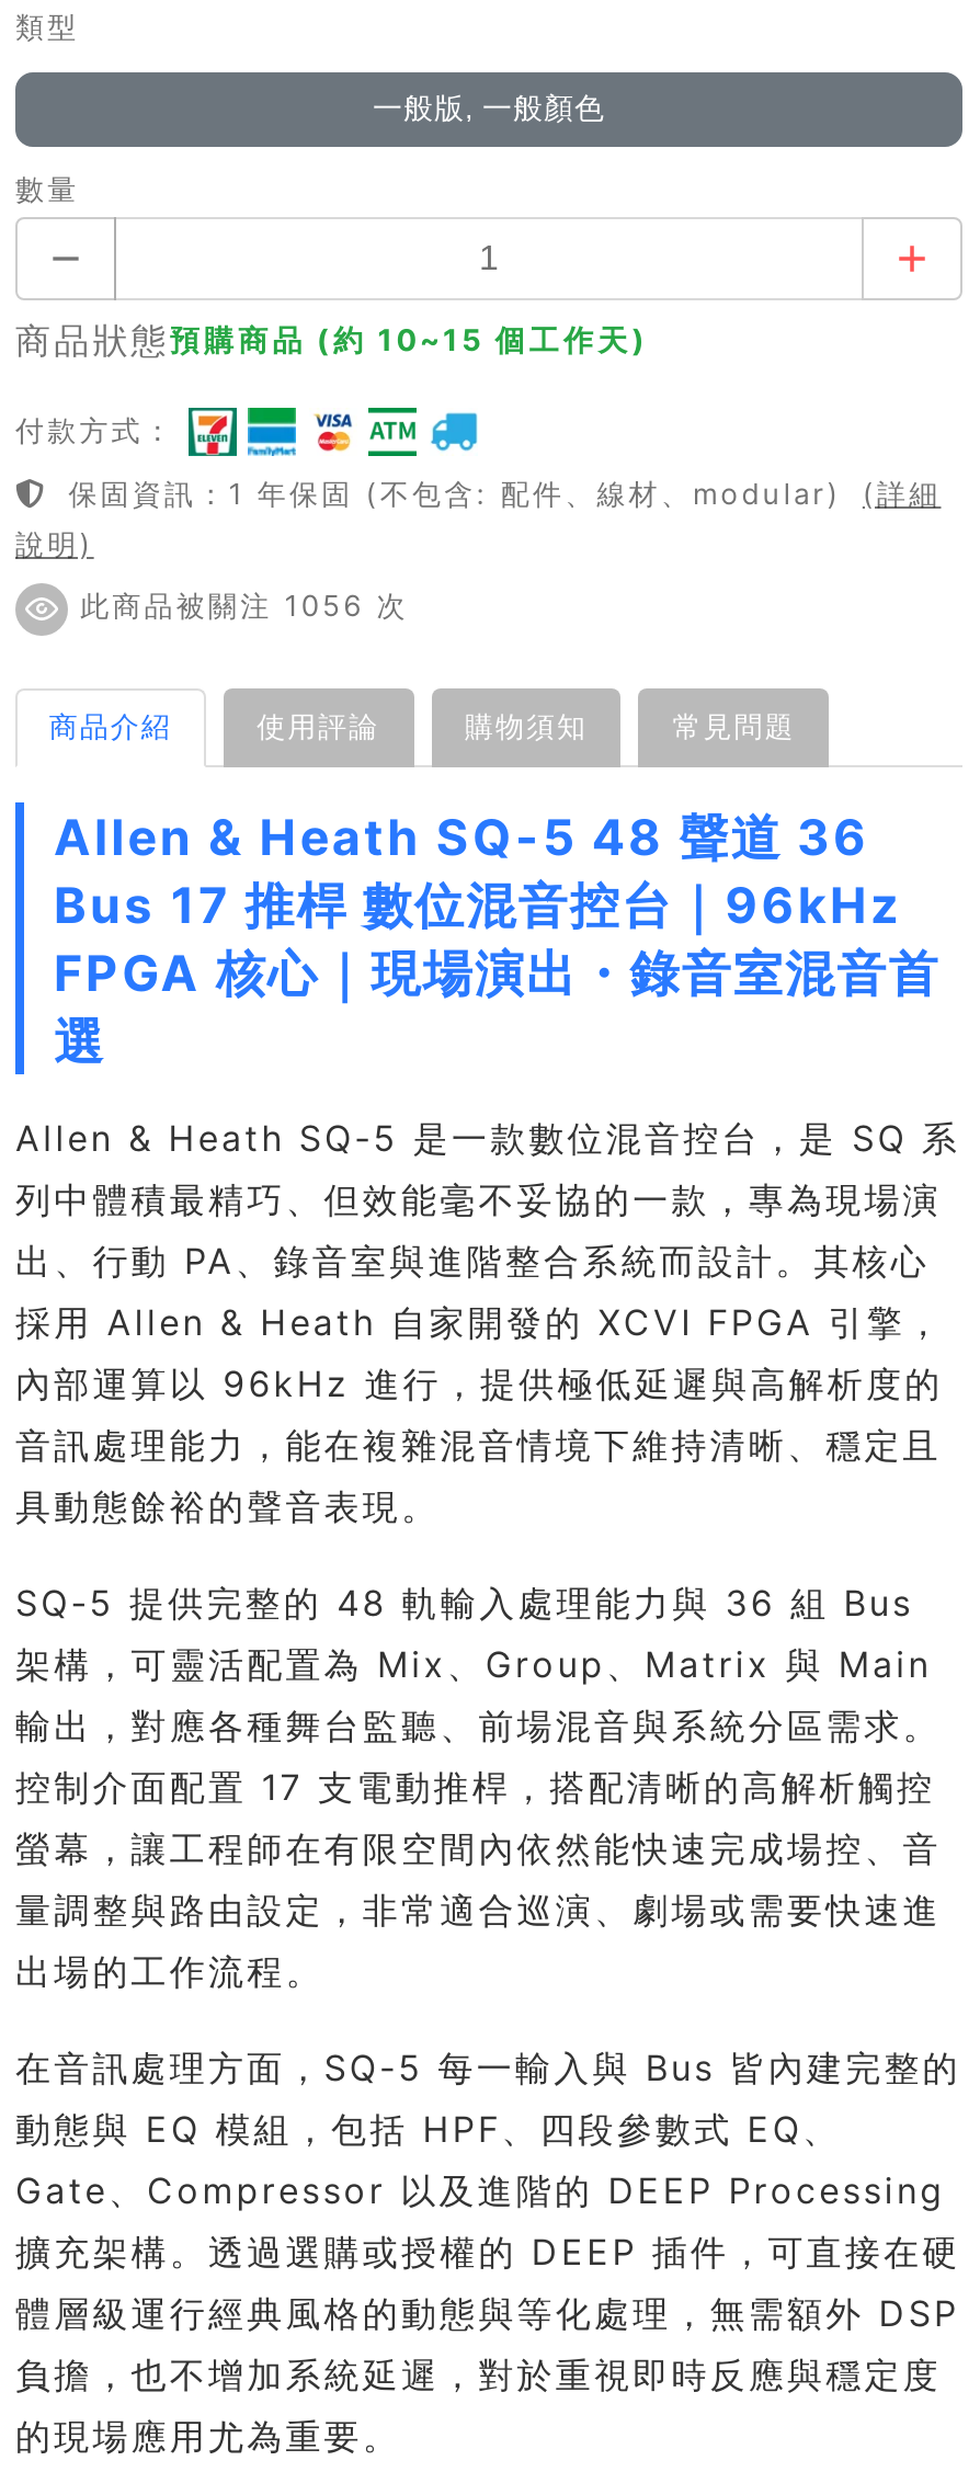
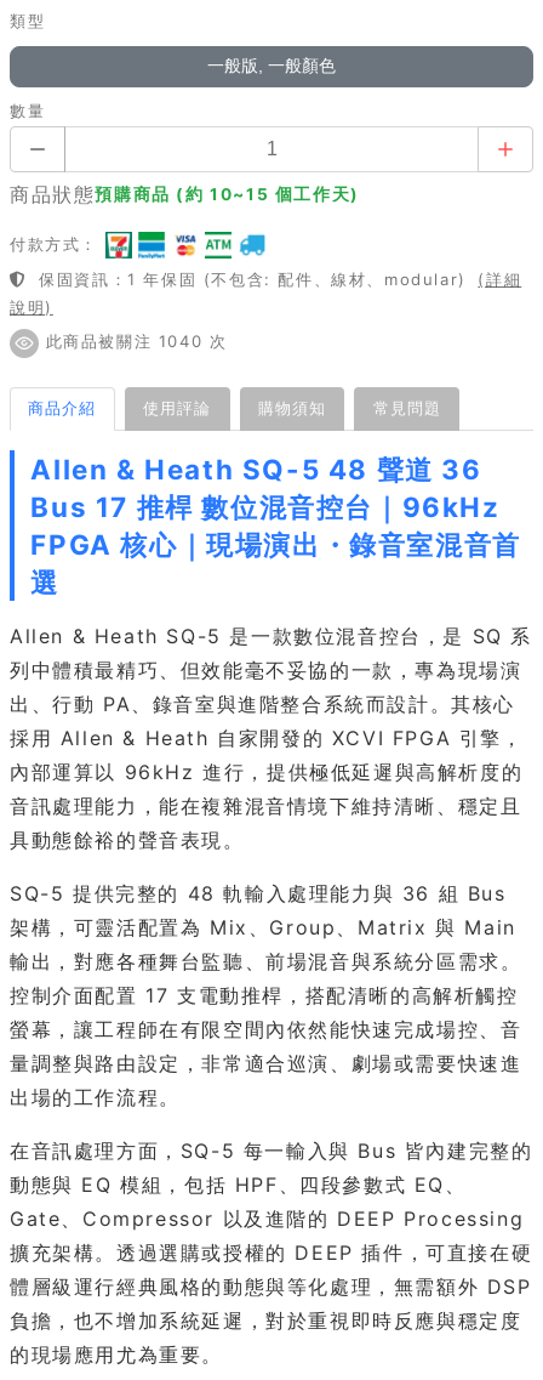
[68,588,409,623] 此商品被關注 1056 次 -> [39,332,227,351] 此商品被關注 1040 次

